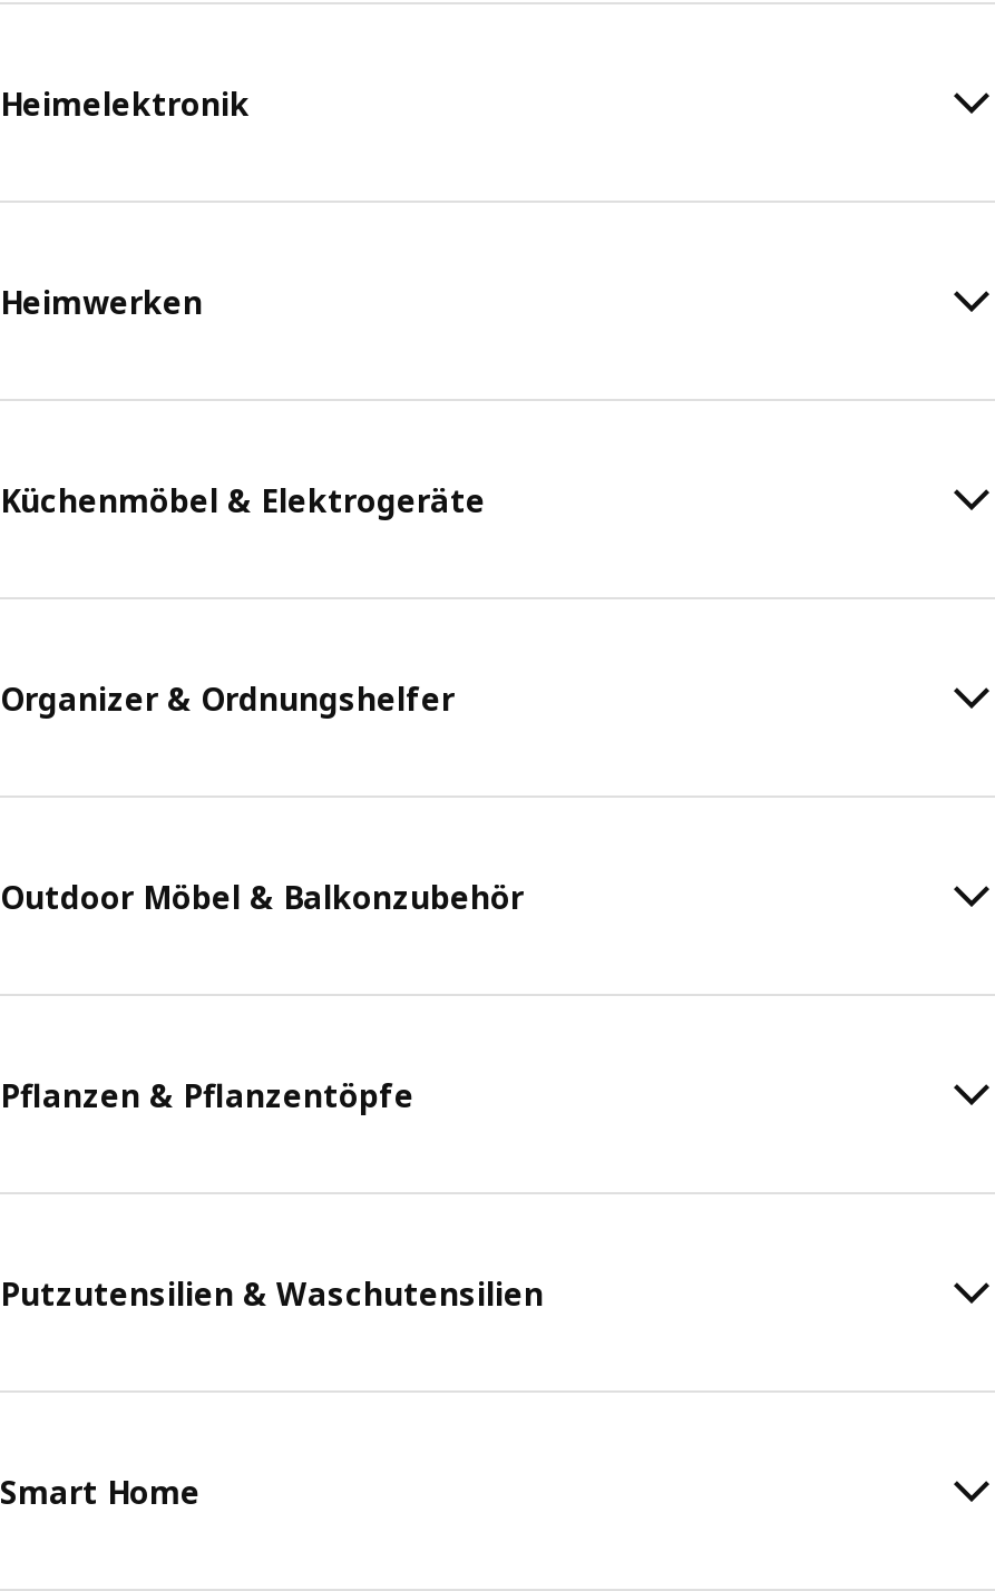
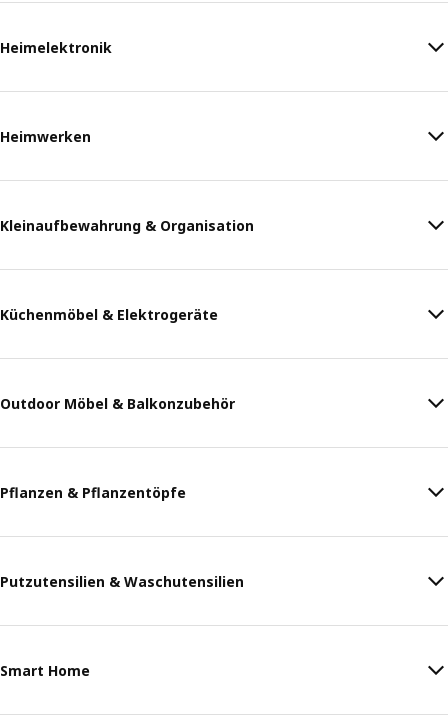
none -> [0,215,254,234] Kleinaufbewahrung & Organisation
moved [0,478,486,520] -> [0,304,218,323]: Küchenmöbel & Elektrogeräte
[0,676,455,719] Organizer & Ordnungshelfer -> none

